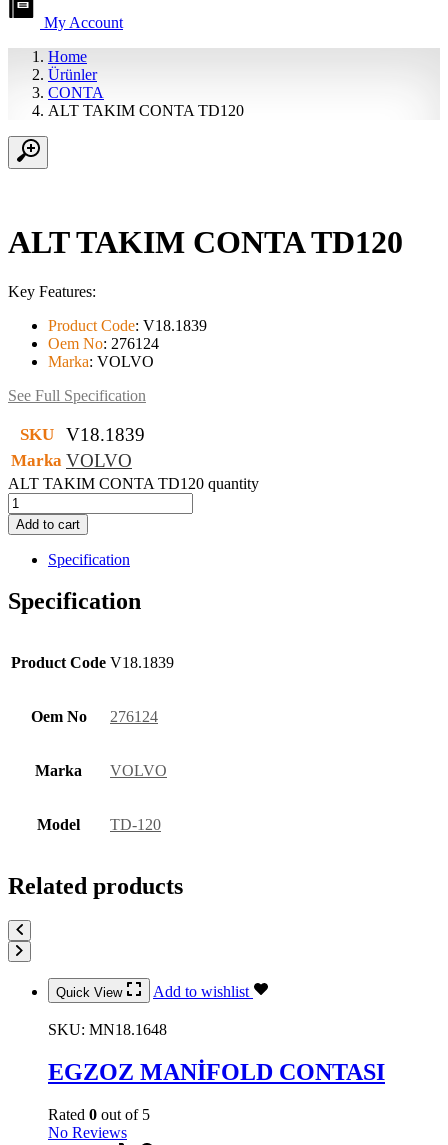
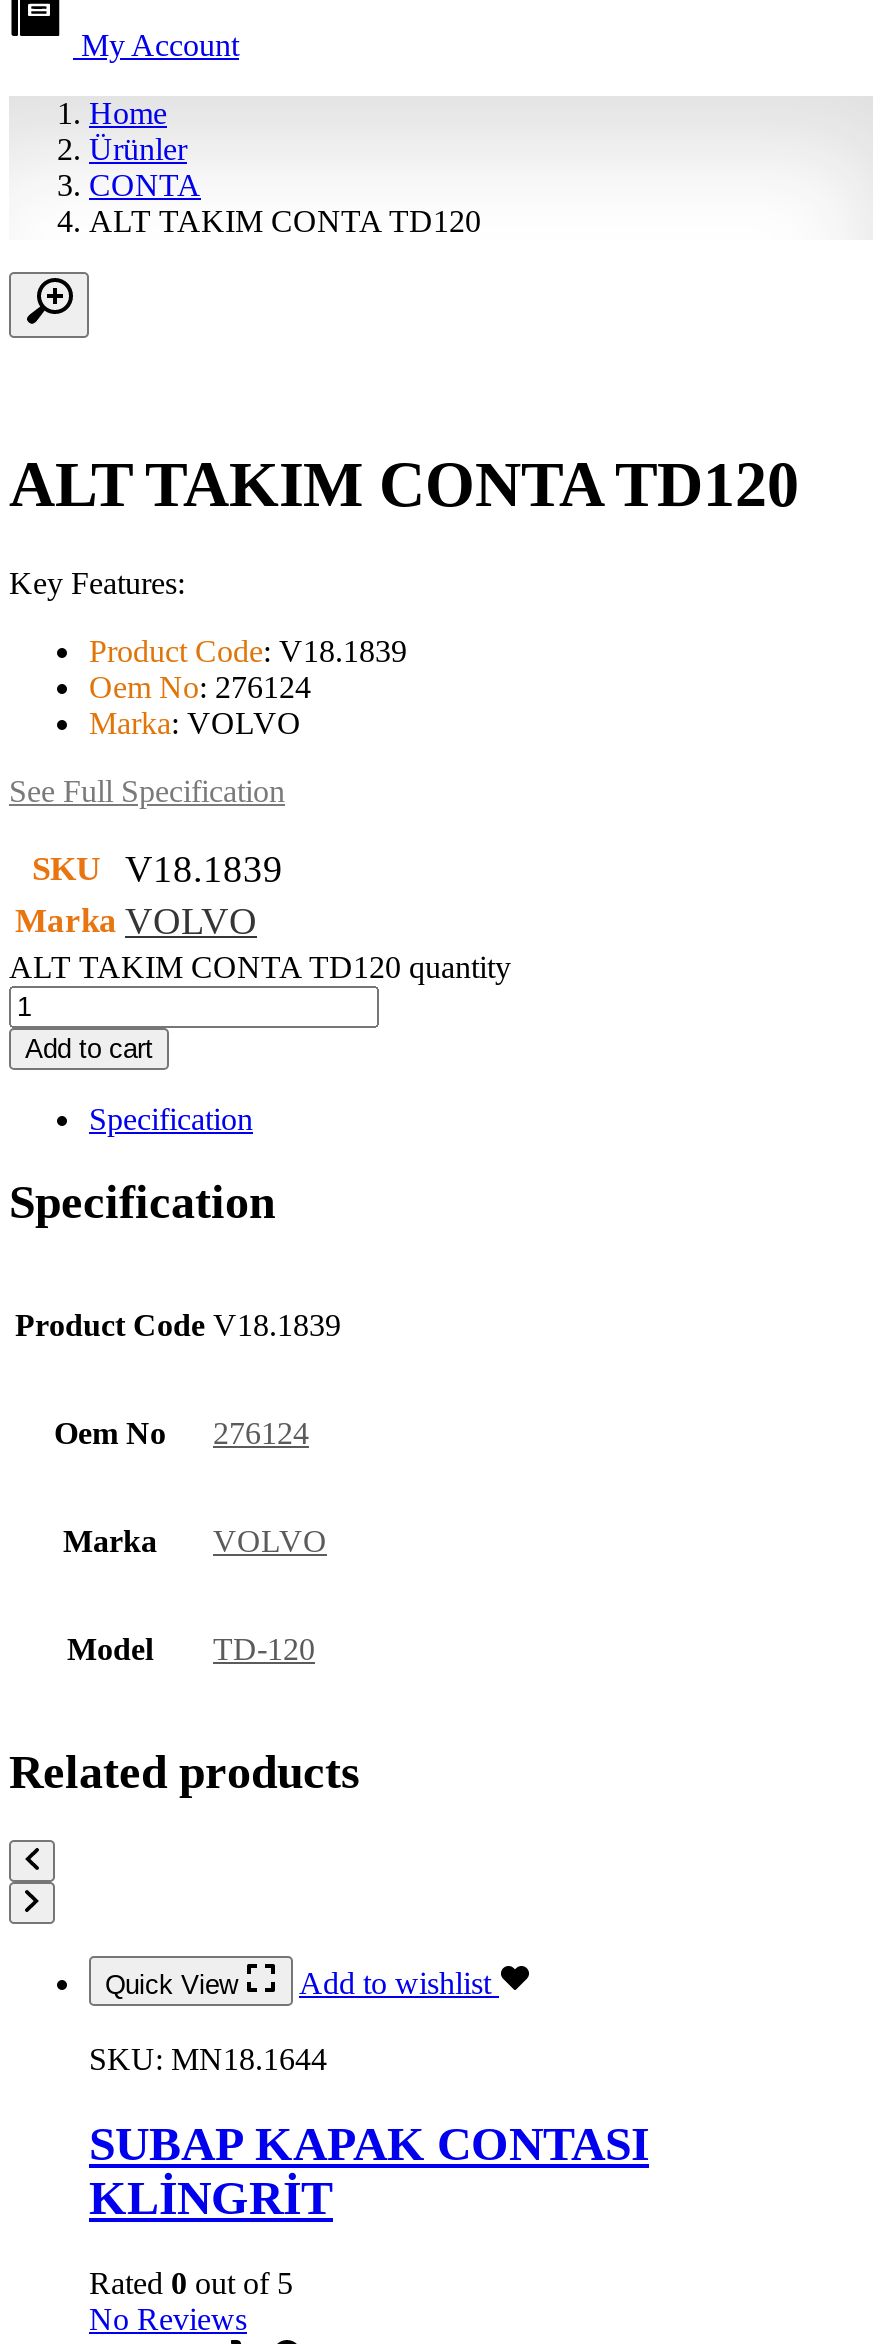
[48,1021,167,1038] SKU: MN18.1648 -> [89,2042,327,2076] SKU: MN18.1644
[48,1059,385,1085] EGZOZ MANİFOLD CONTASI -> [89,2118,649,2224] SUBAP KAPAK CONTASI | KLİNGRİT

